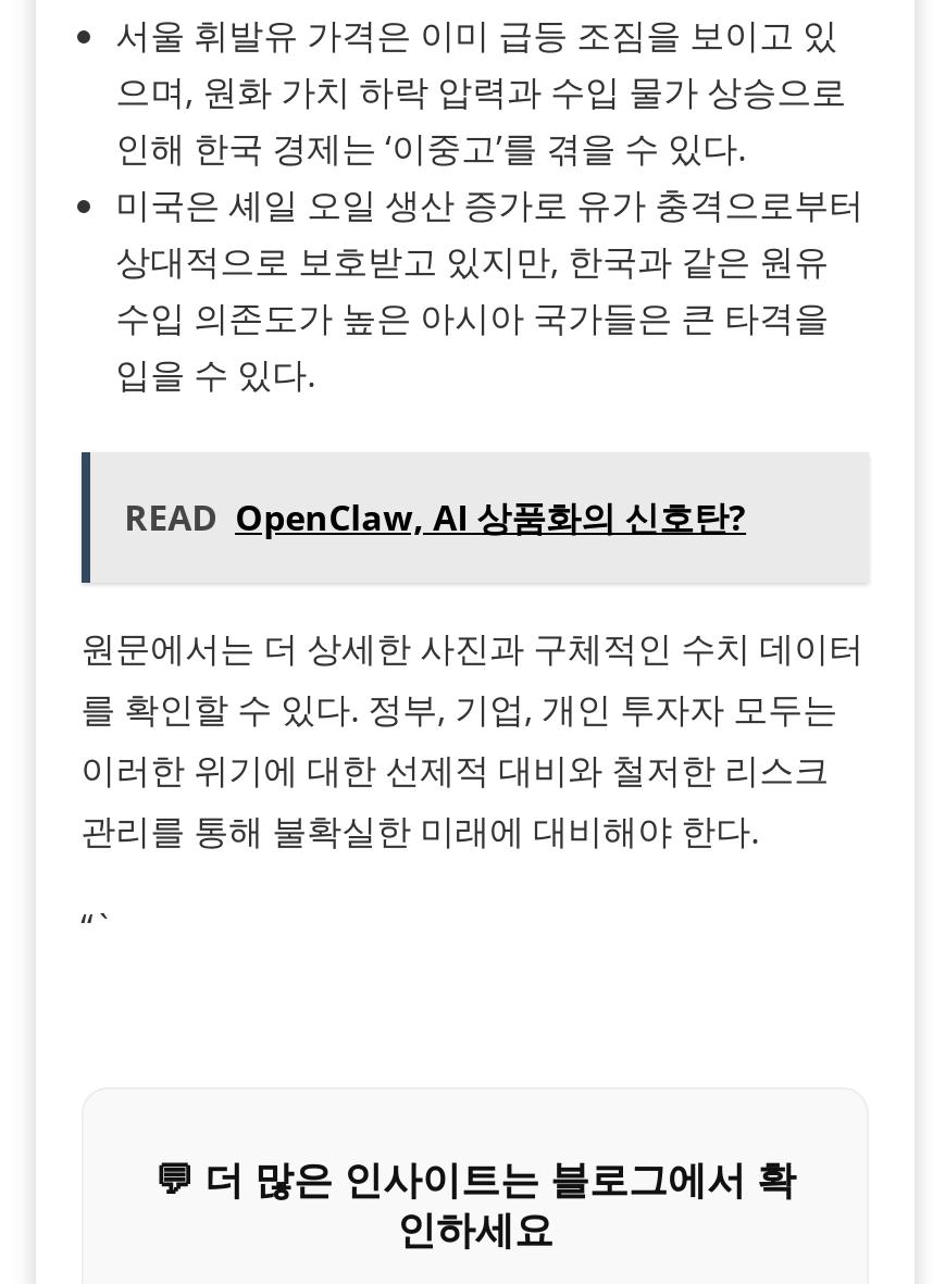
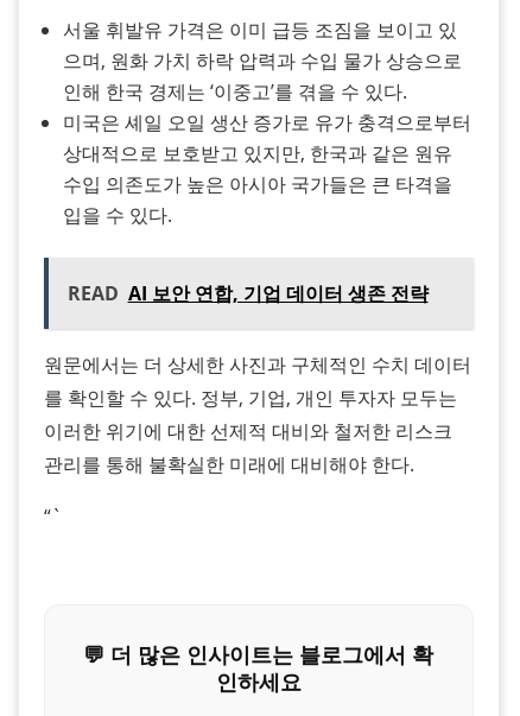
[124,493,746,541] READ OpenClaw, AI 상품화의 신호탄? -> [67,280,428,306] READ AI 보안 연합, 기업 데이터 생존 전략

